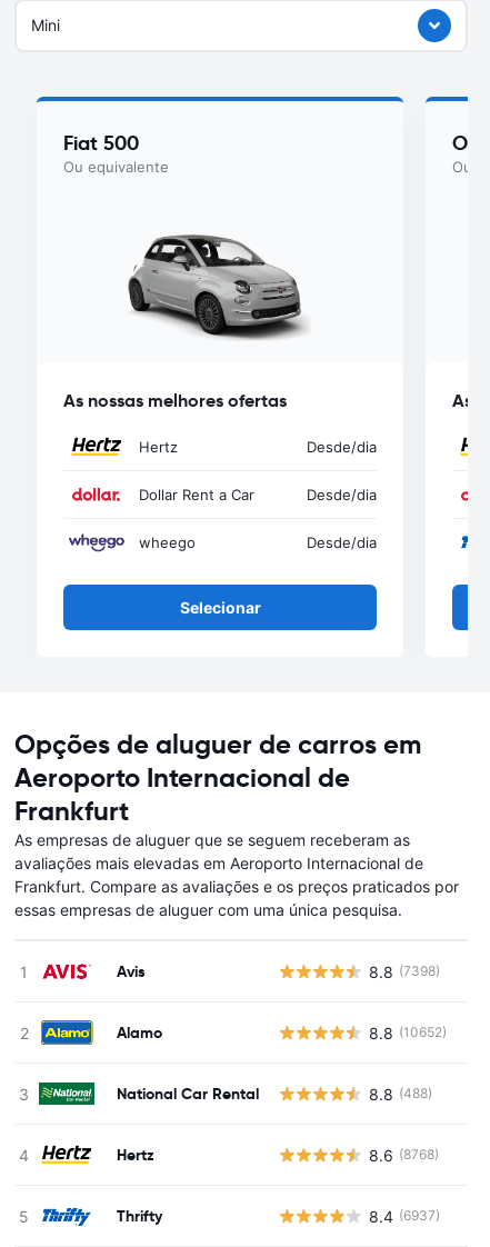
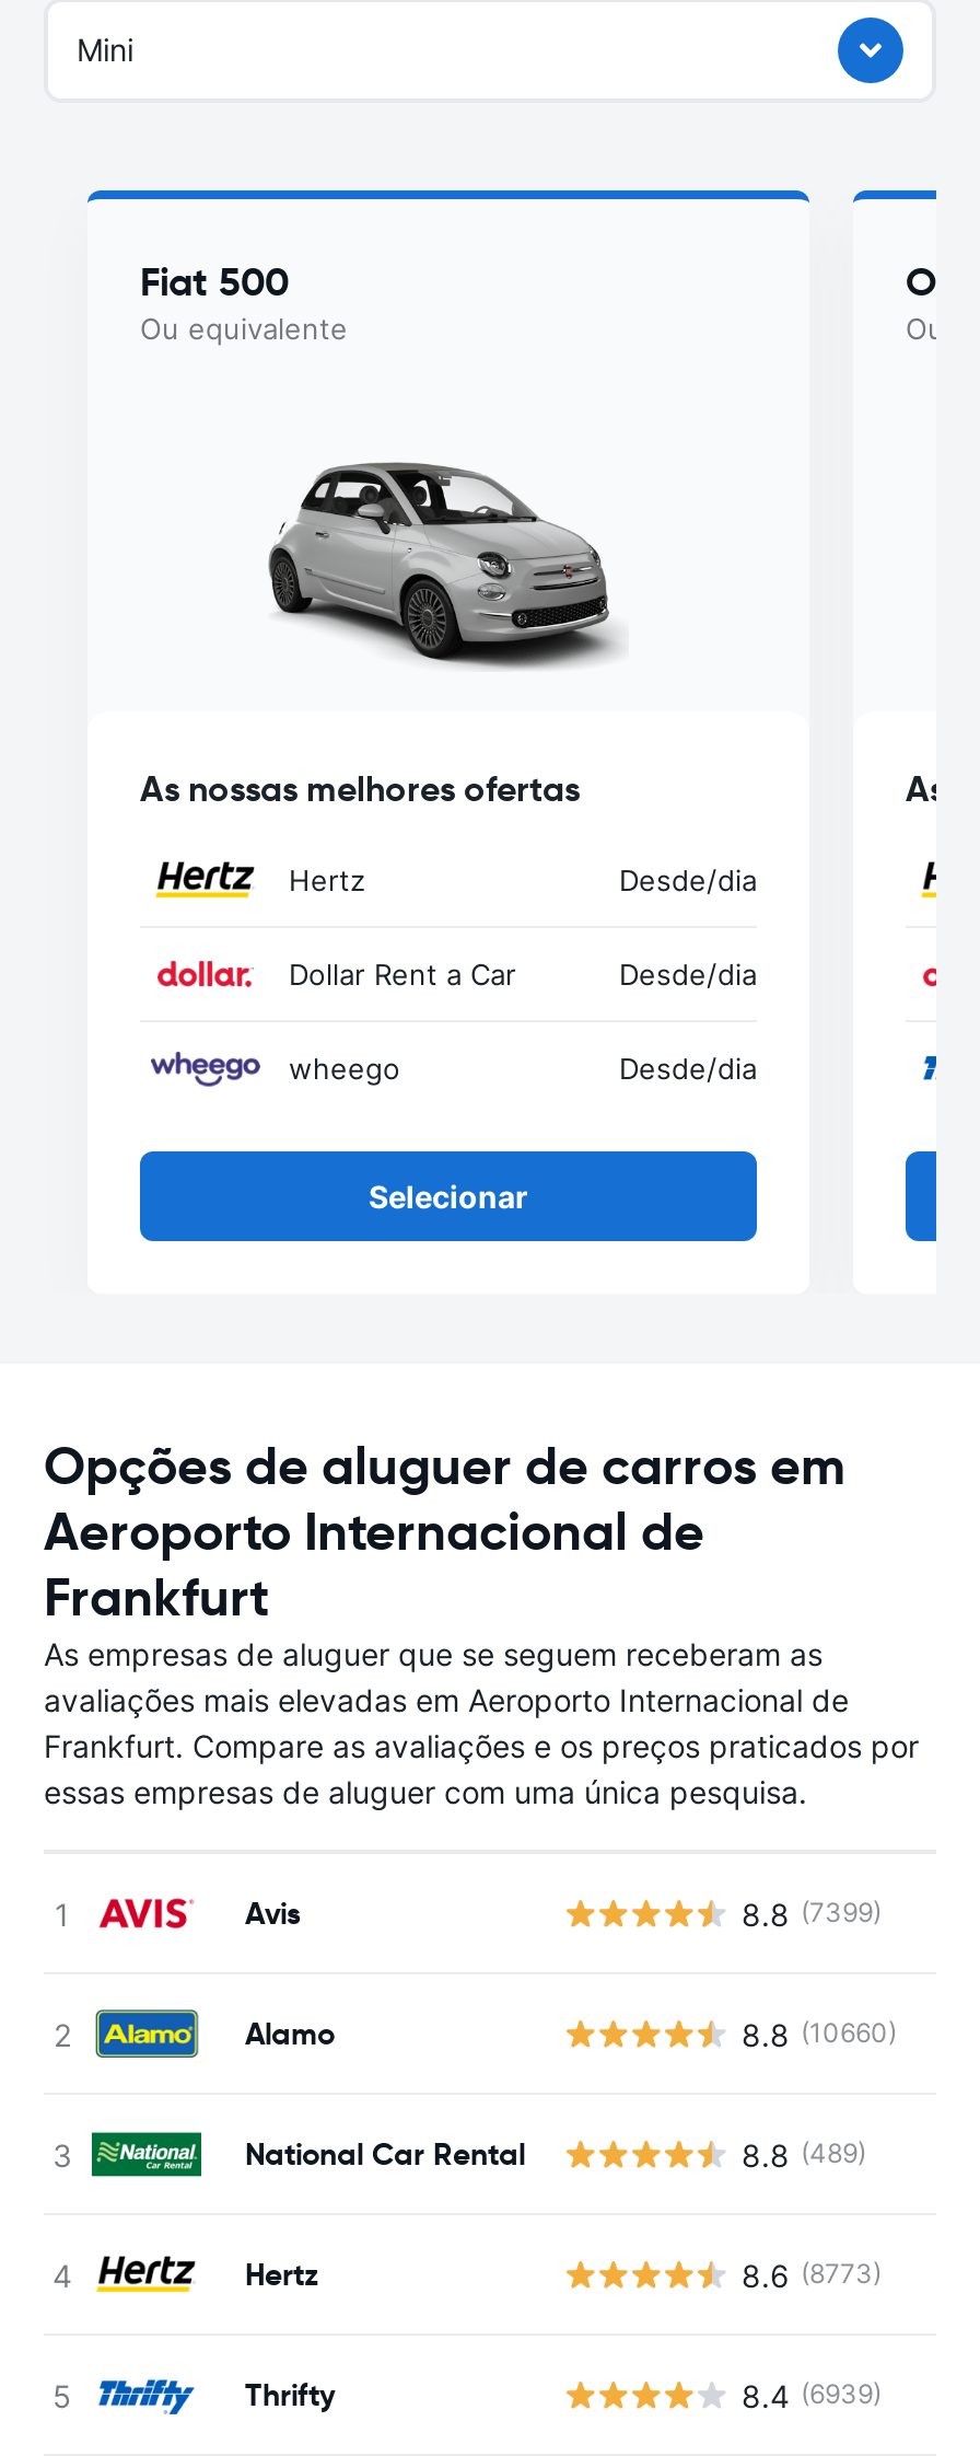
[369,962,440,981] 8.8 (7398) -> [742,1895,882,1932] 8.8 (7399)
[369,1023,447,1042] 8.8 (10652) -> [742,2015,897,2052] 8.8 (10660)
[369,1084,432,1103] 8.8 (488) -> [742,2135,866,2173] 8.8 (489)
[369,1145,439,1164] 8.6 (8768) -> [742,2256,882,2293] 8.6 (8773)
[369,1206,440,1225] 8.4 (6937) -> [742,2376,882,2413] 8.4 (6939)

